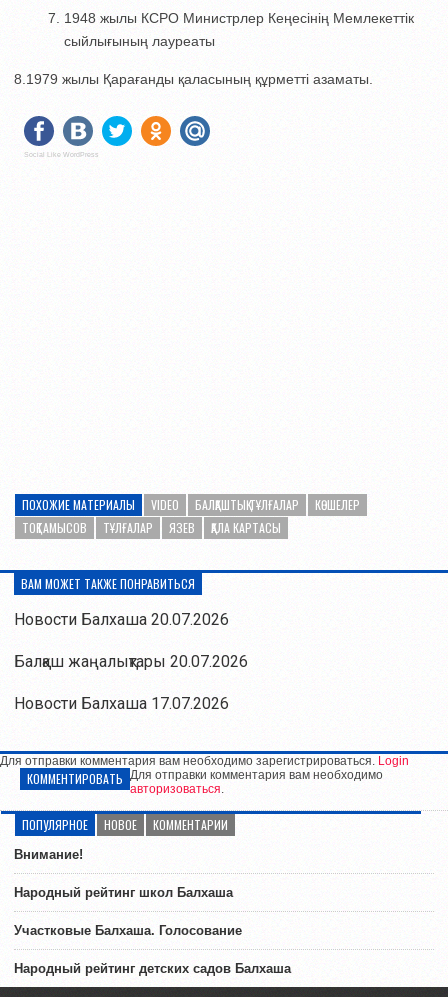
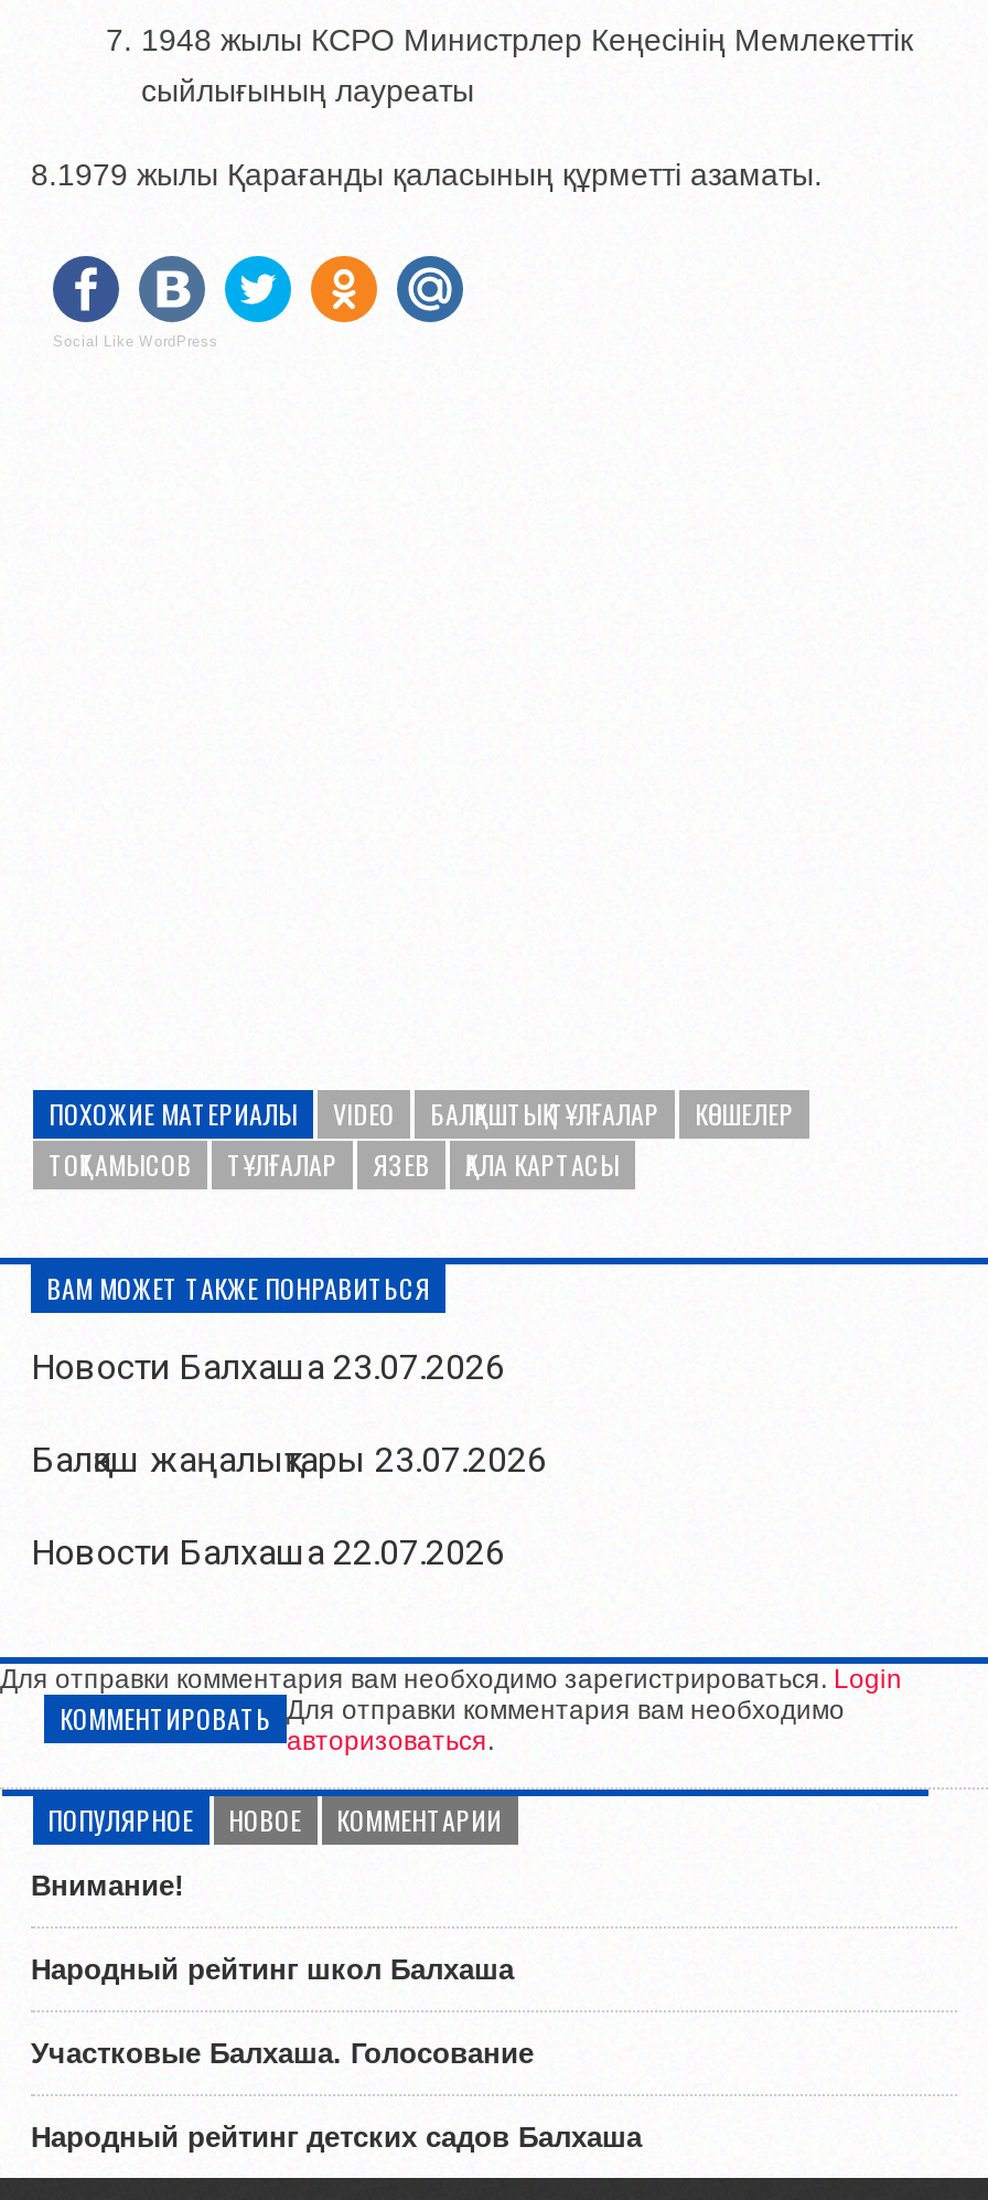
[14,610,229,629] Новости Балхаша 20.07.2026 -> [31,1346,505,1388] Новости Балхаша 23.07.2026
[14,652,248,671] Балқаш жаңалықтары 20.07.2026 -> [31,1439,547,1481] Балқаш жаңалықтары 23.07.2026
[14,694,229,713] Новости Балхаша 17.07.2026 -> [31,1532,505,1574] Новости Балхаша 22.07.2026

